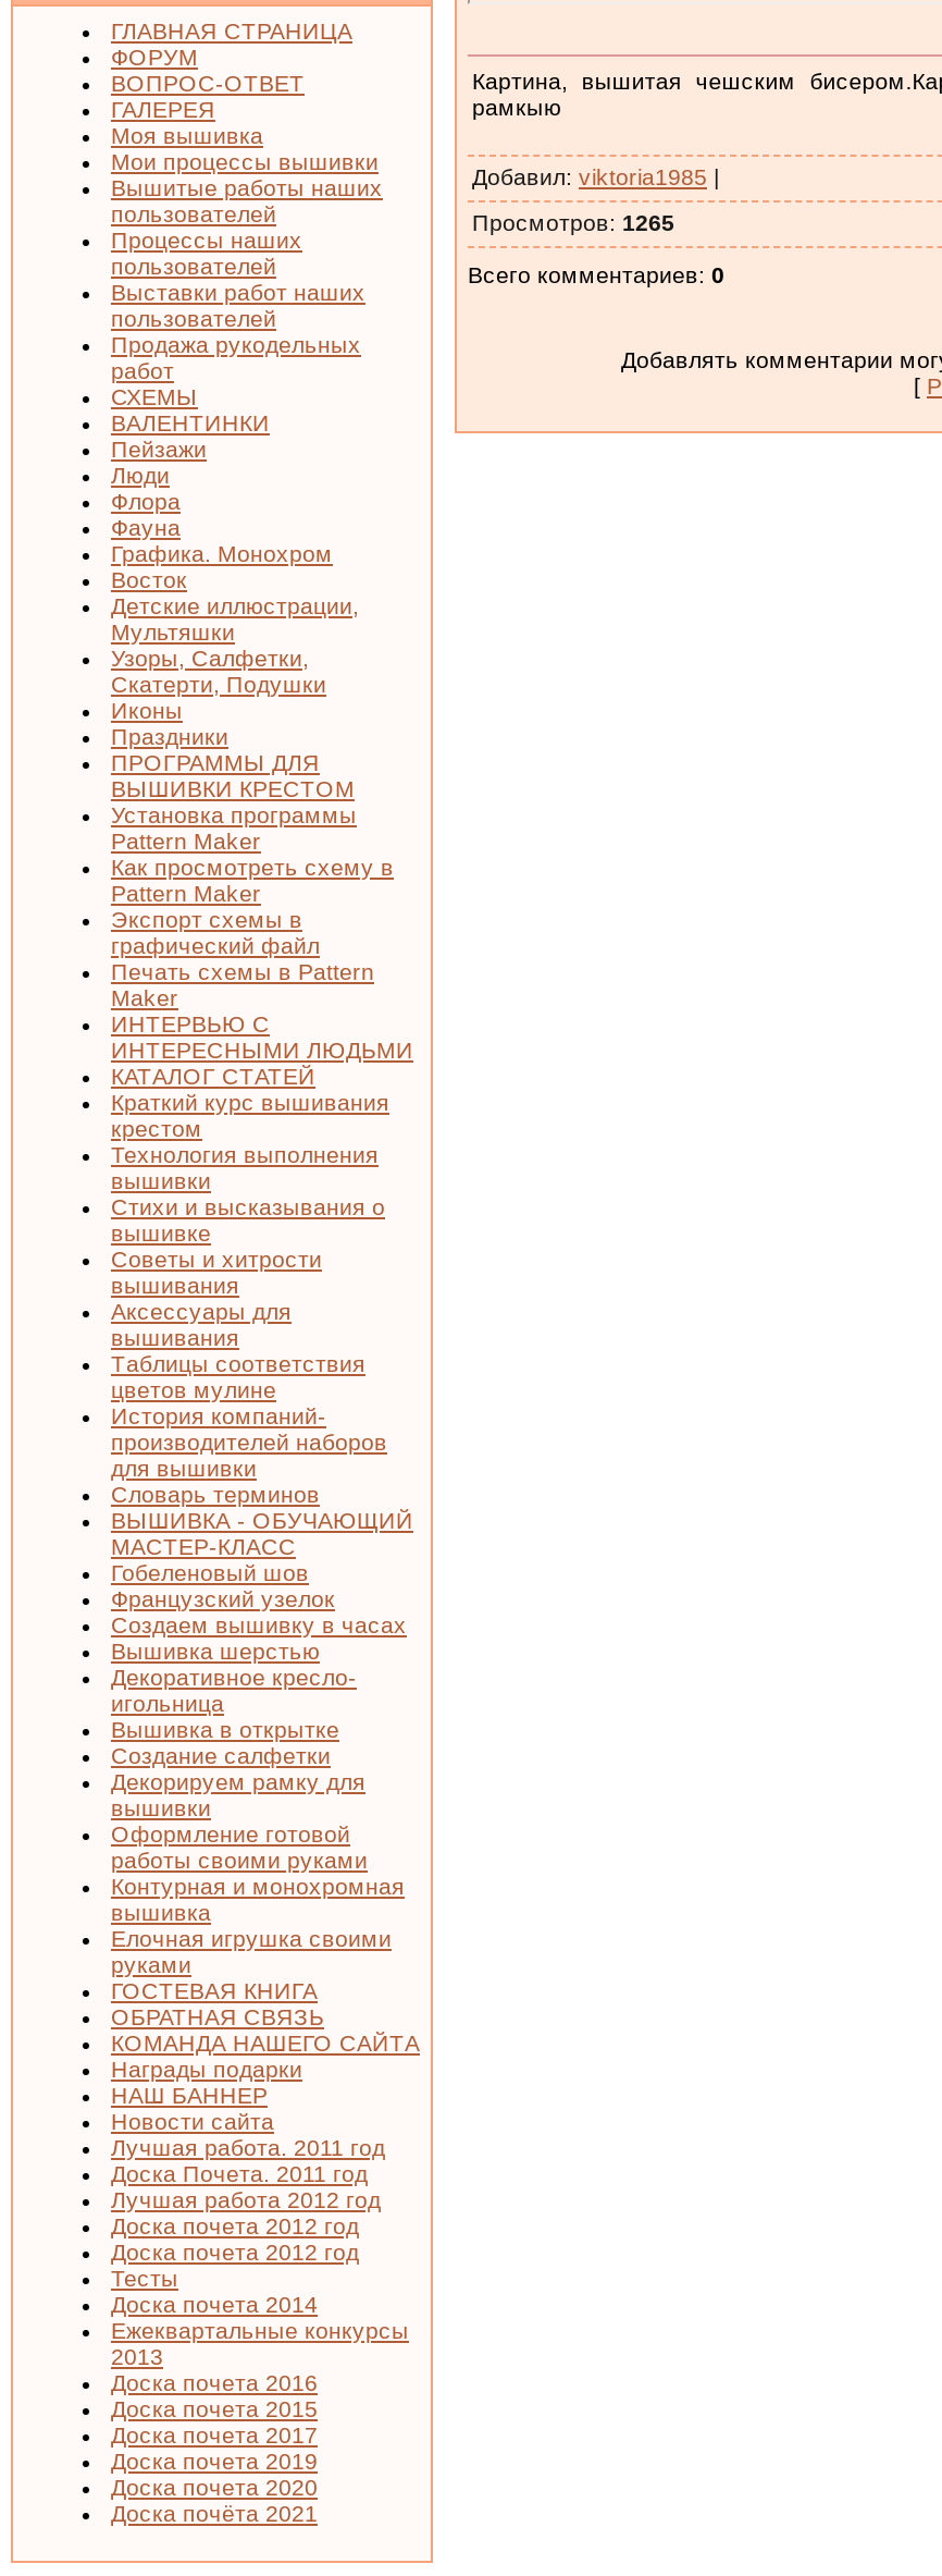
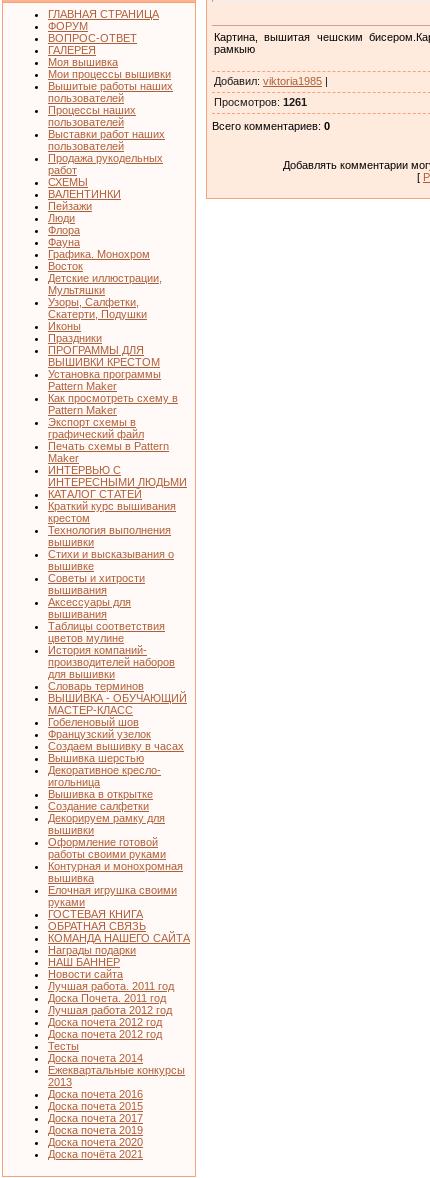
[472,208,674,235] Просмотров: 1265 -> [214,96,307,108] Просмотров: 1261

